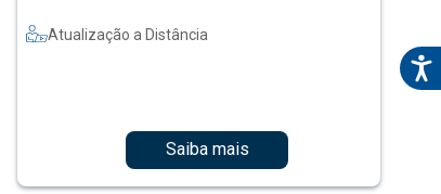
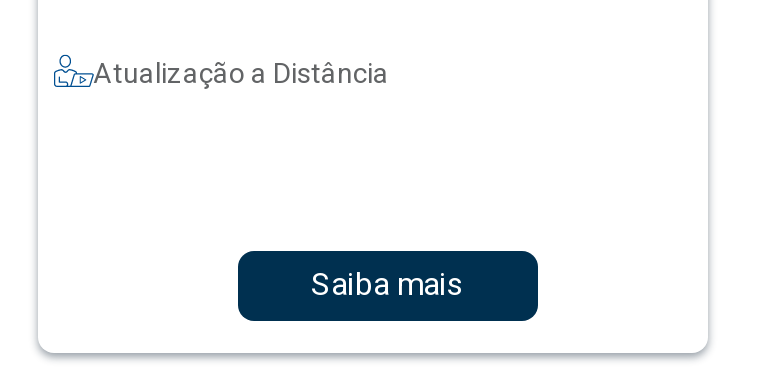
[399,46,438,91] [image] -> none

